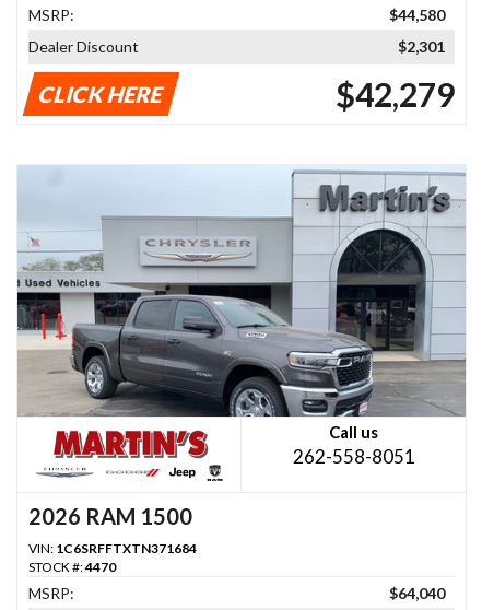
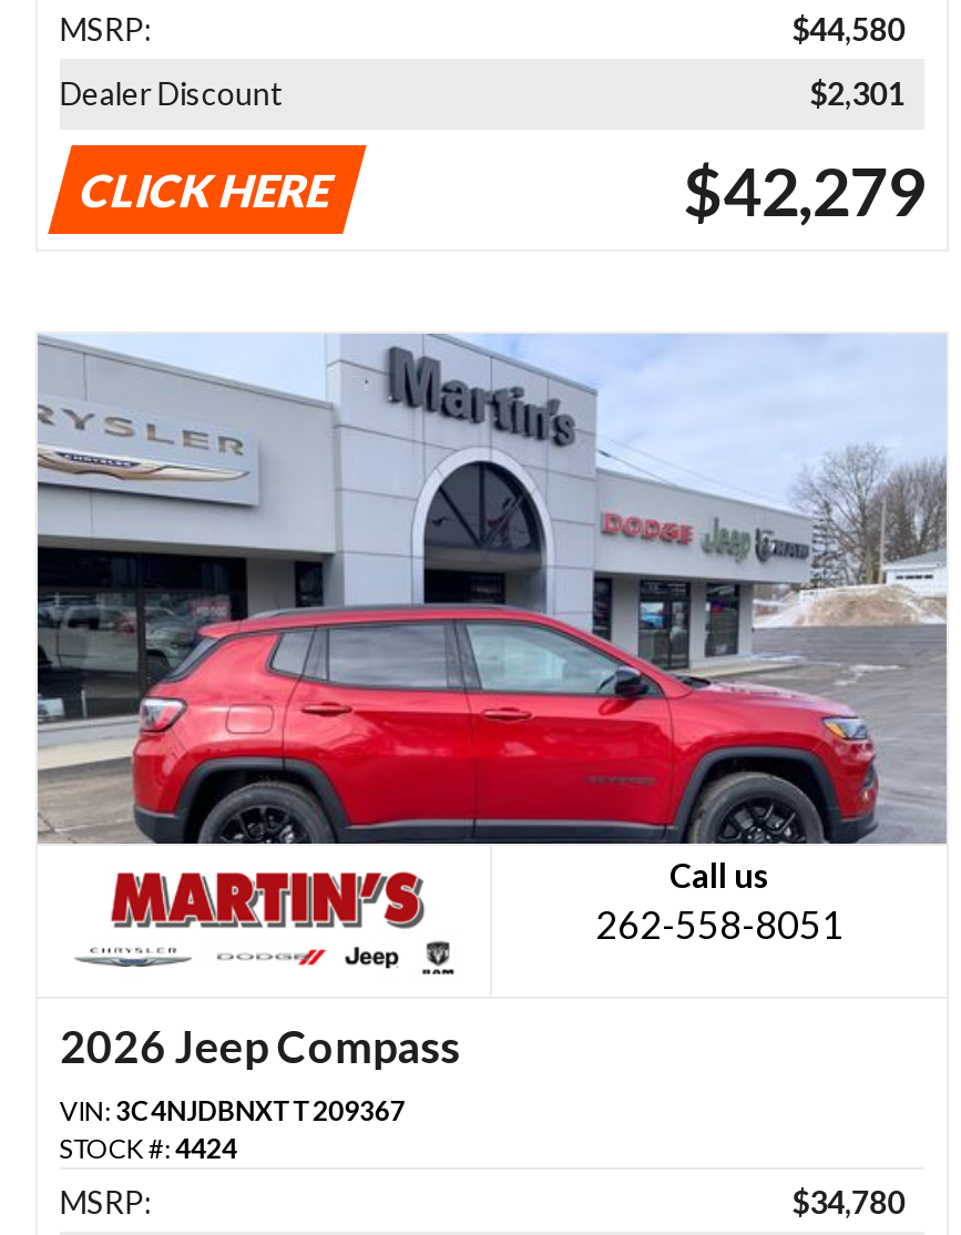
[17,166,466,417] [image] -> [35,334,947,844] [image]
[28,503,197,575] 2026 RAM 1500 | VIN: 1C6SRFFTXTN371684 | STOCK #:4470 -> [60,1019,461,1166] 2026 Jeep Compass | VIN: 3C4NJDBNXTT209367 | STOCK #:4424
[389,584,455,603] $64,040 -> [792,1184,925,1221] $34,780

